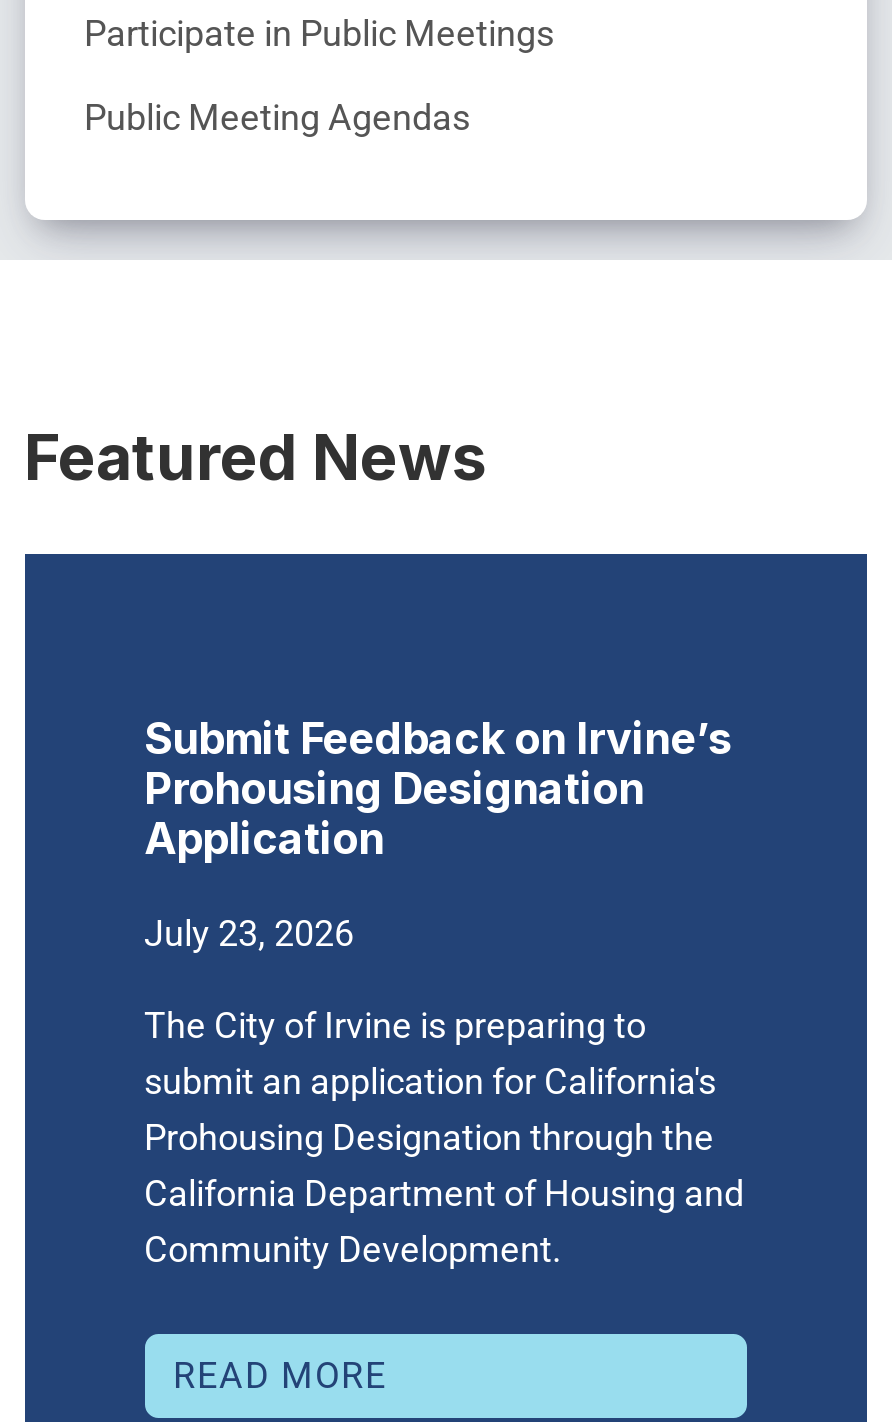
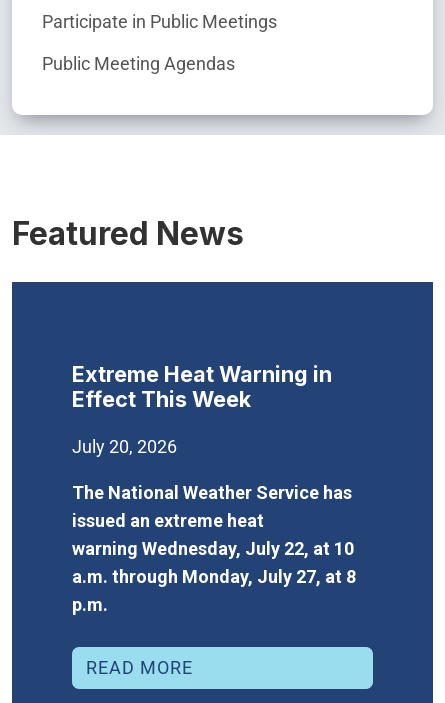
[144,712,732,864] Submit Feedback on Irvine’s | Prohousing Designation | Application -> [71,361,331,412] Extreme Heat Warning in | Effect This Week
[144,911,354,953] July 23, 2026 -> [71,435,176,456] July 20, 2026
[144,1003,744,1269] The City of Irvine is preparing to | submit an application for California's | Prohousing Designation through the | California Department of Housing and | Community Development. -> [71,481,355,614] The National Weather Service has | issued an extreme heat | warning Wednesday, July 22, at 10 | a.m. through Monday, July 27, at 8 | p.m.

